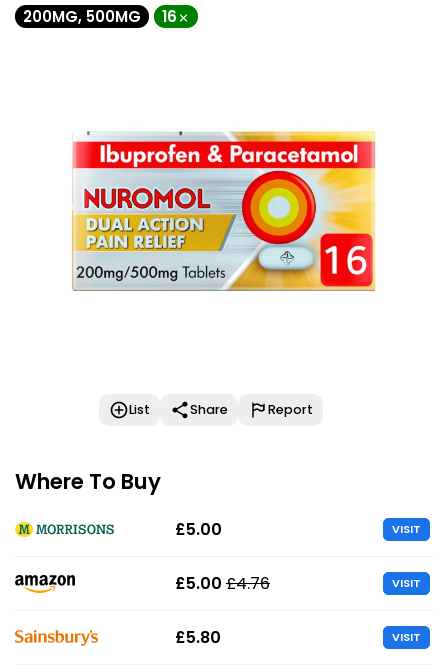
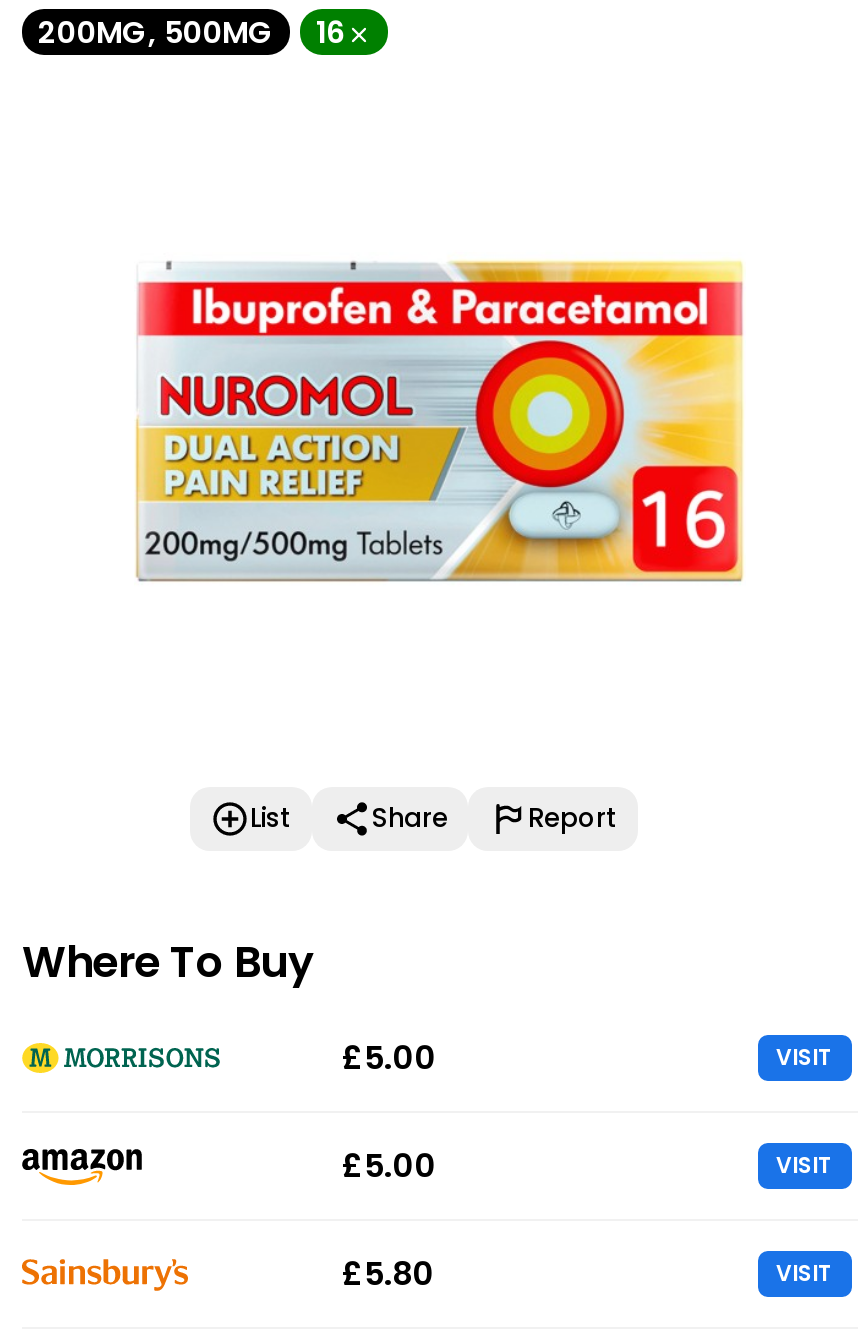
[175,571,270,594] £5.00 £4.76 -> [342,1142,436,1188] £5.00

